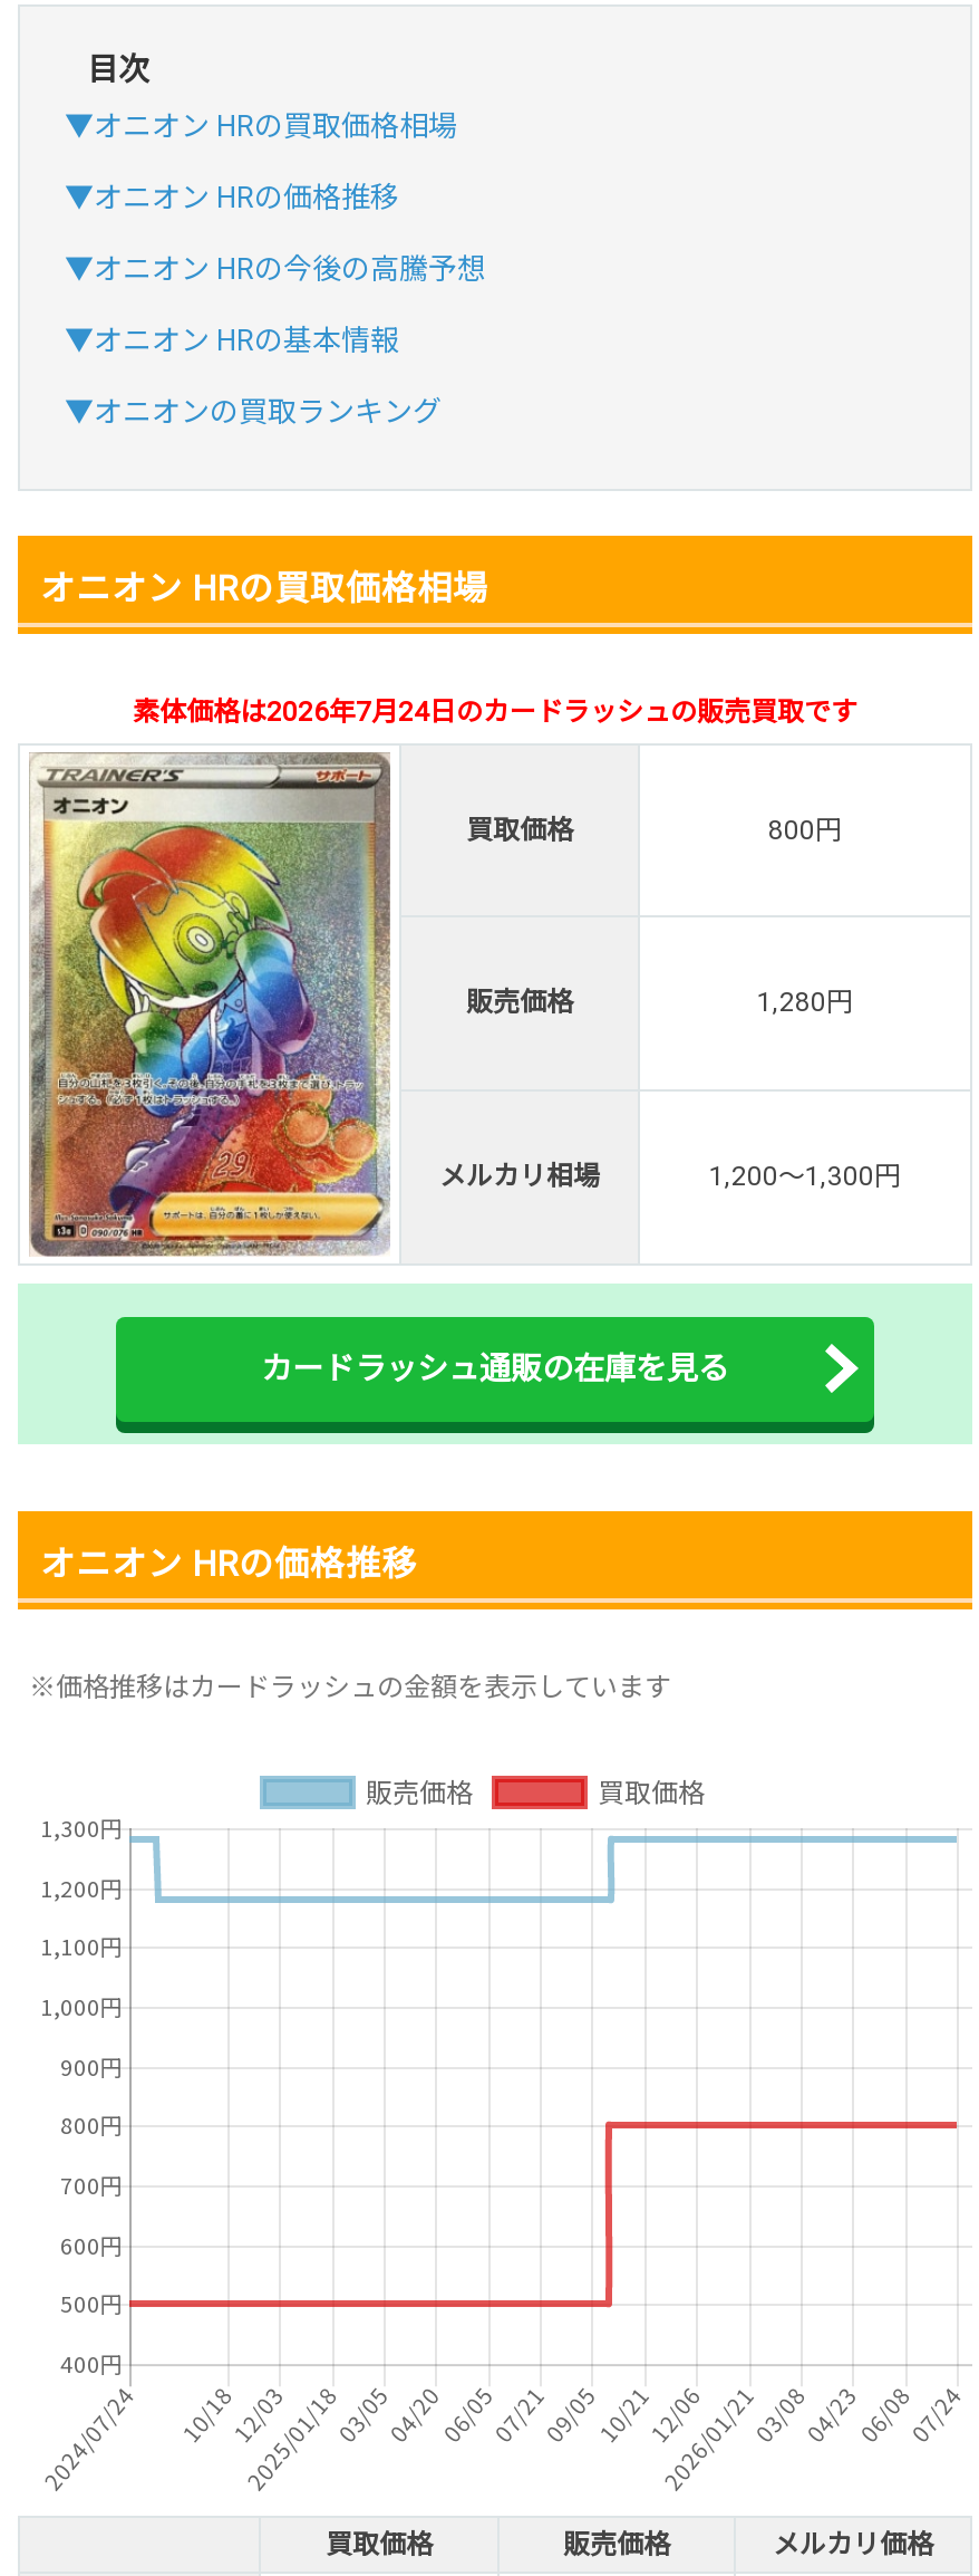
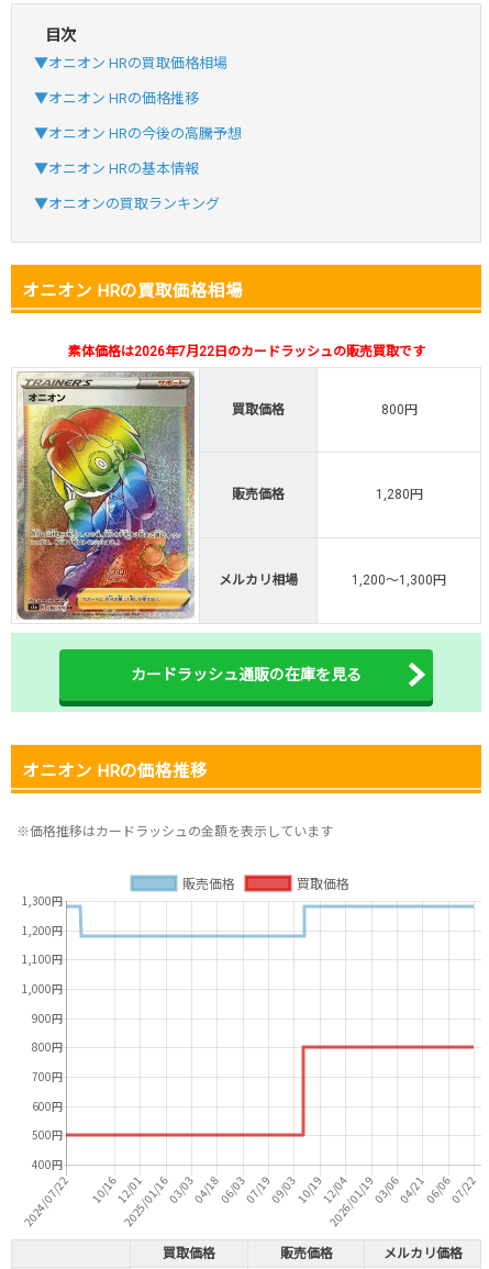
[133,696,857,727] 素体価格は2026年7月24日のカードラッシュの販売買取です -> [68,344,425,359] 素体価格は2026年7月22日のカードラッシュの販売買取です

